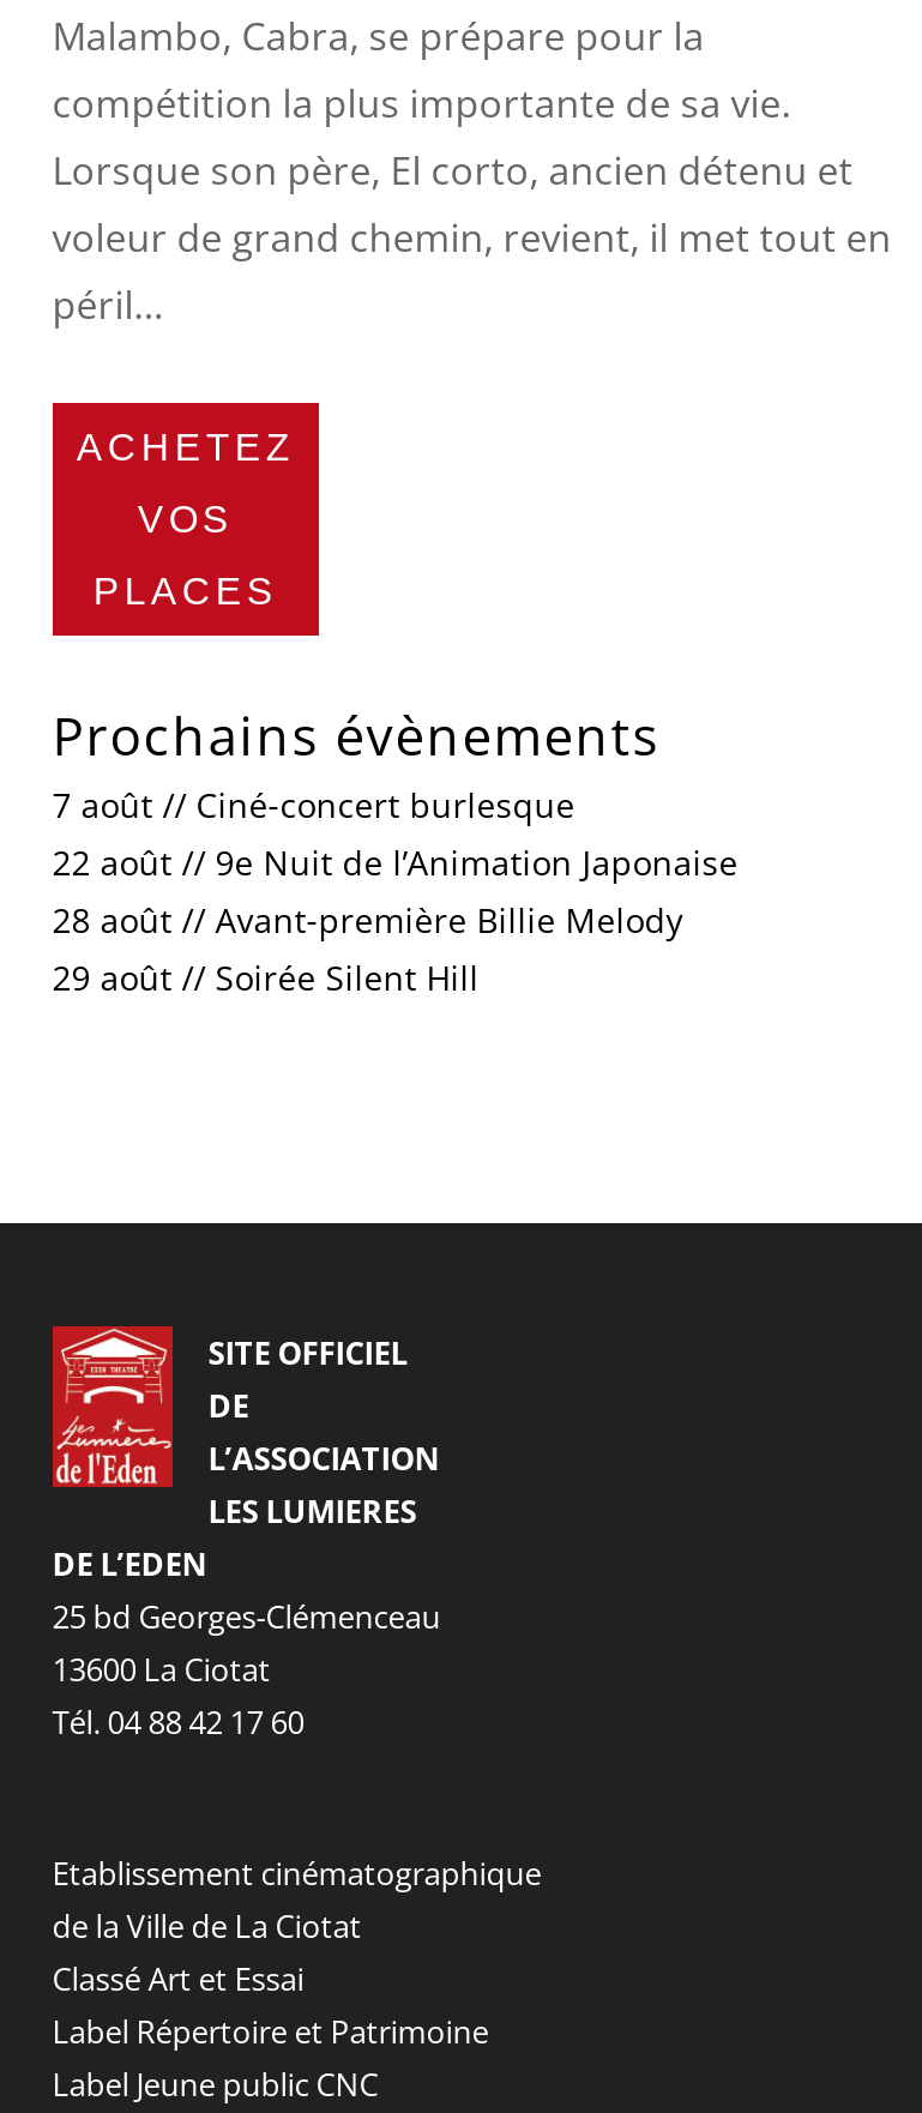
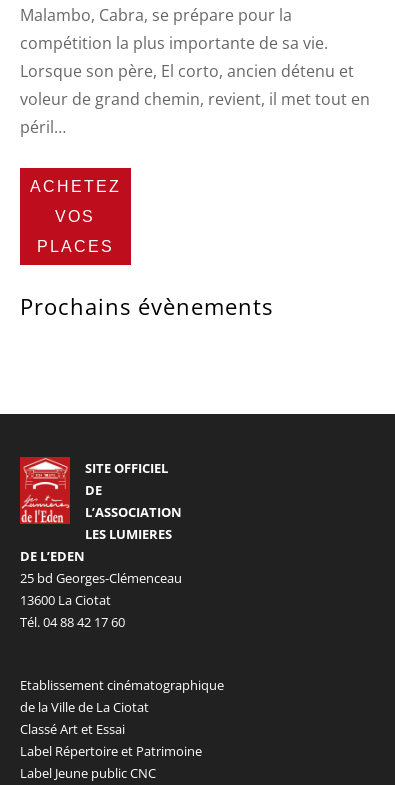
[52,782,738,1000] 7 août // Ciné-concert burlesque | 22 août // 9e Nuit de l’Animation Japonaise | 28 août // Avant-première Billie Melody | 29 août // Soirée Silent Hill -> none

